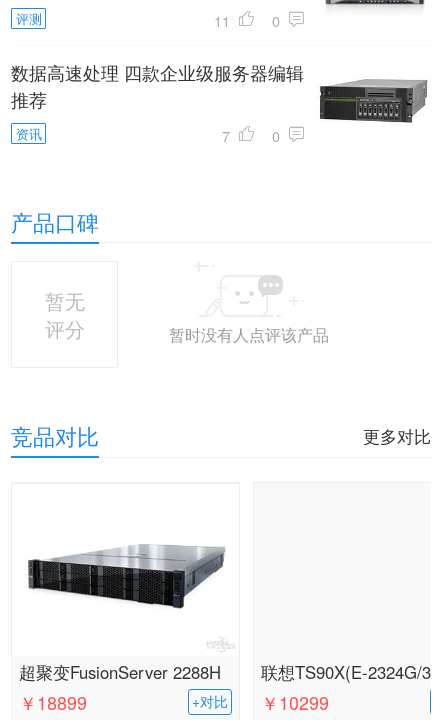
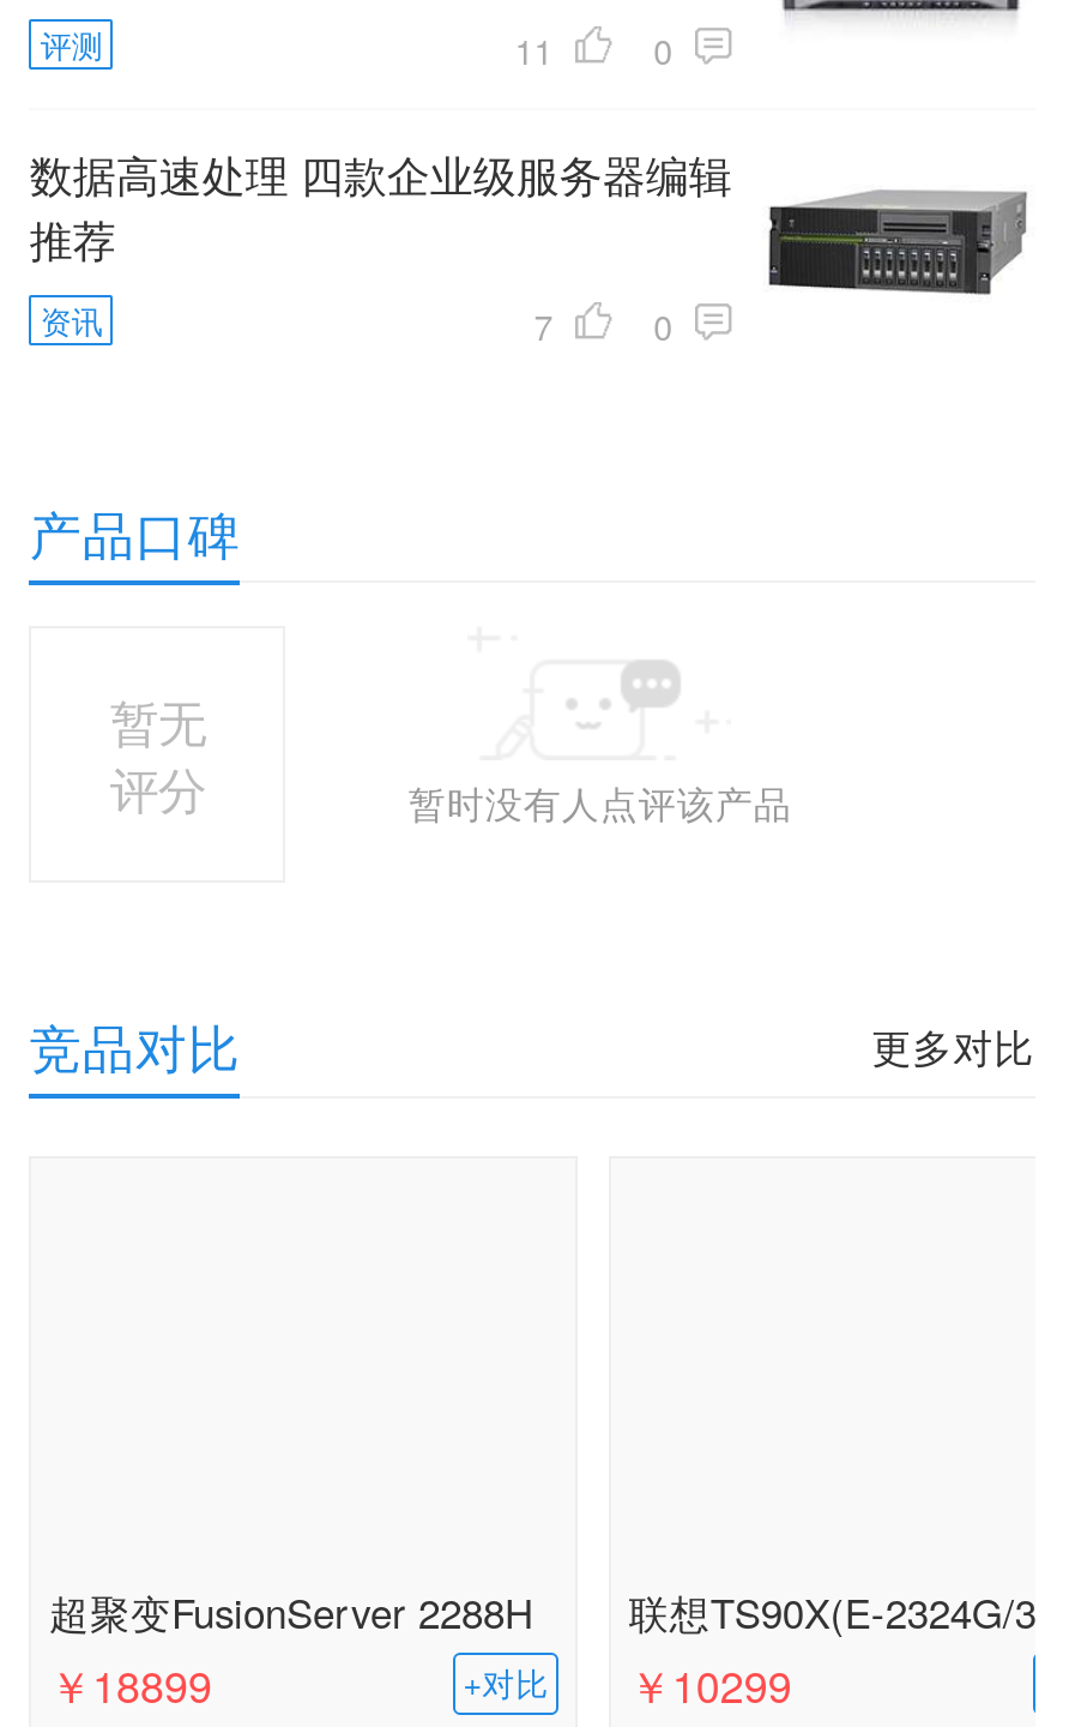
[27,544,226,609] [image] -> none

